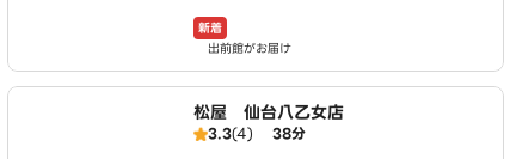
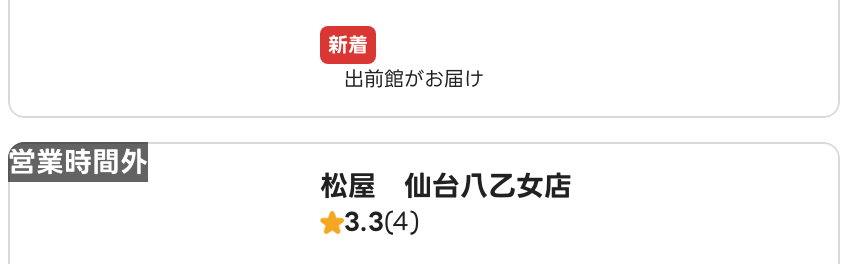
none -> [8,140,148,184] 営業時間外
[272,122,306,145] 38分 -> none

